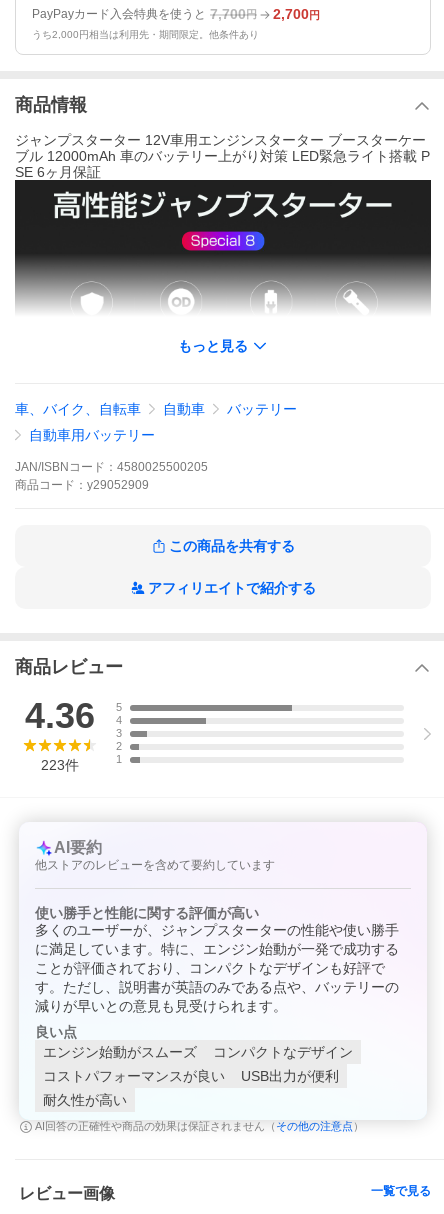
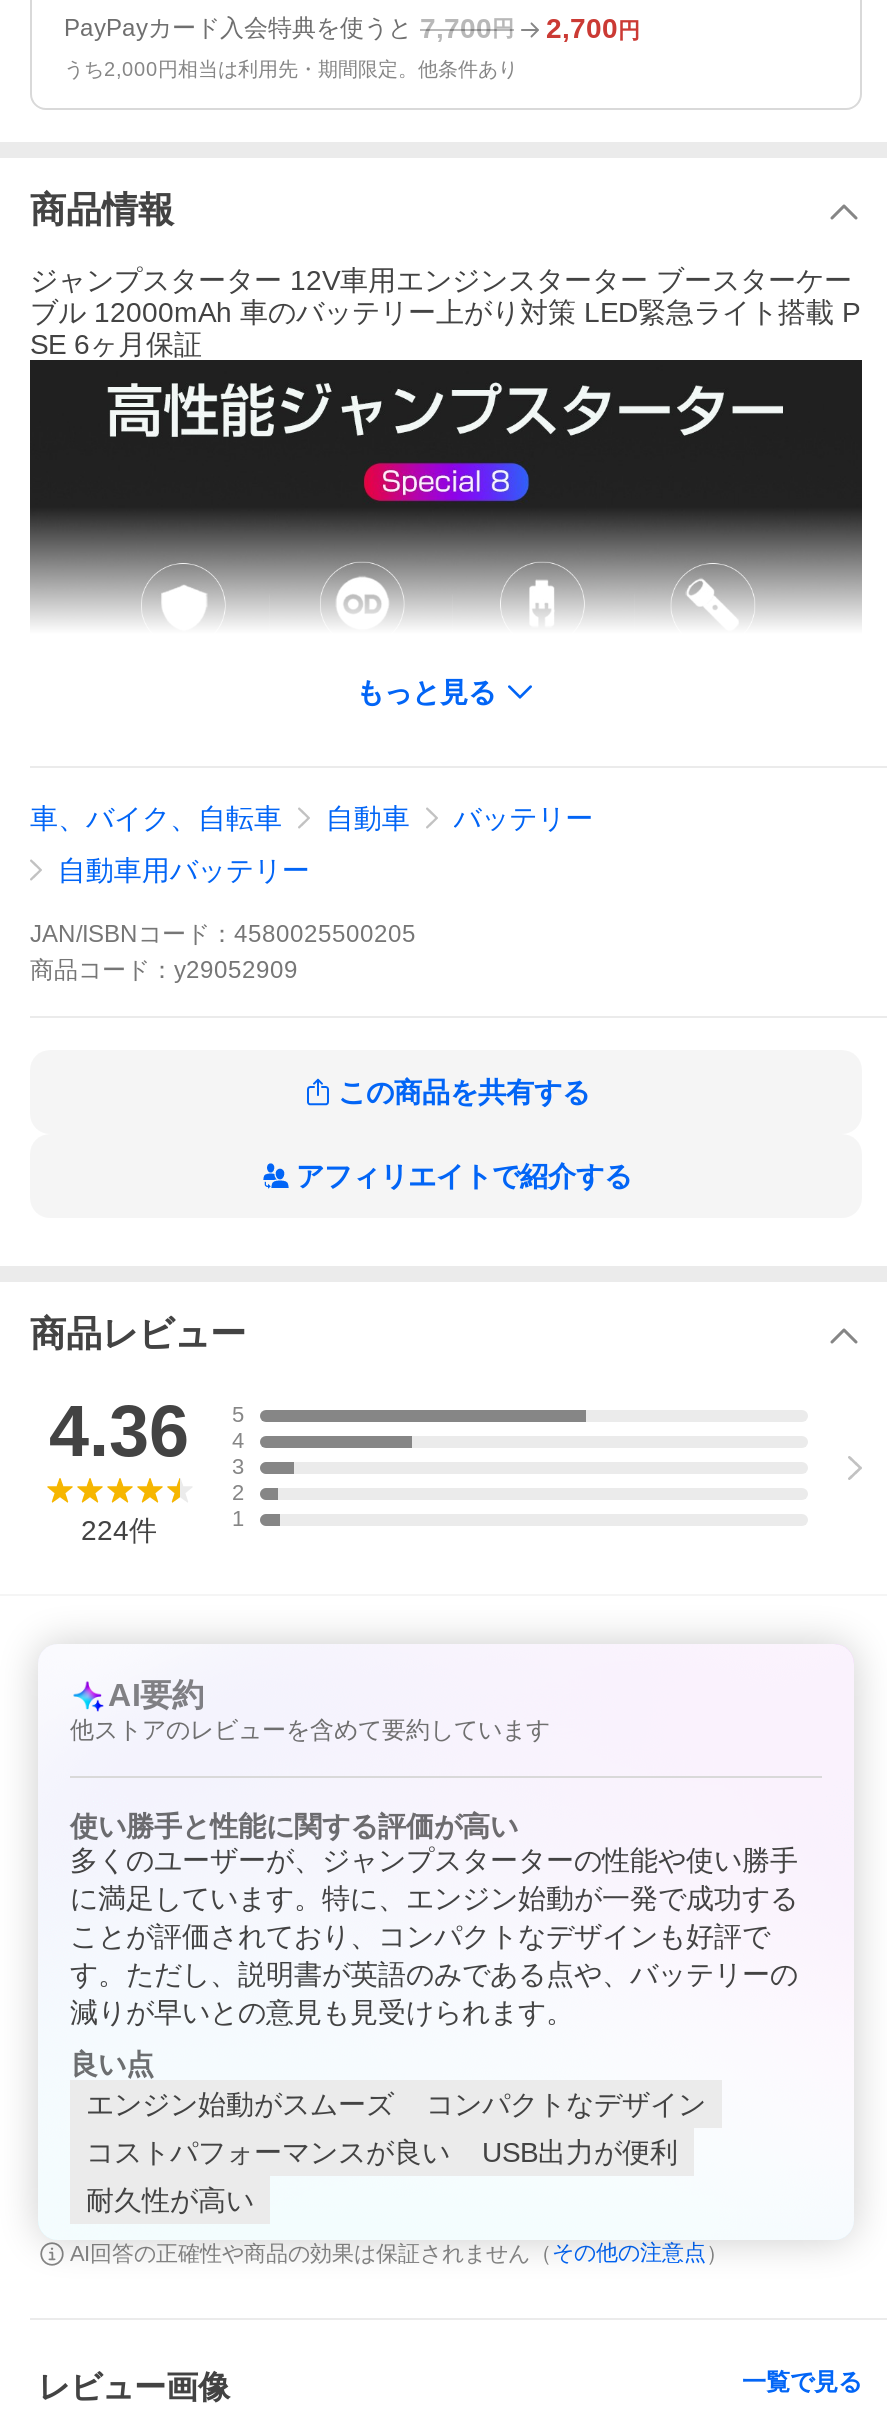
[40,757,78,773] 223件 -> [81,1515,157,1547] 224件

